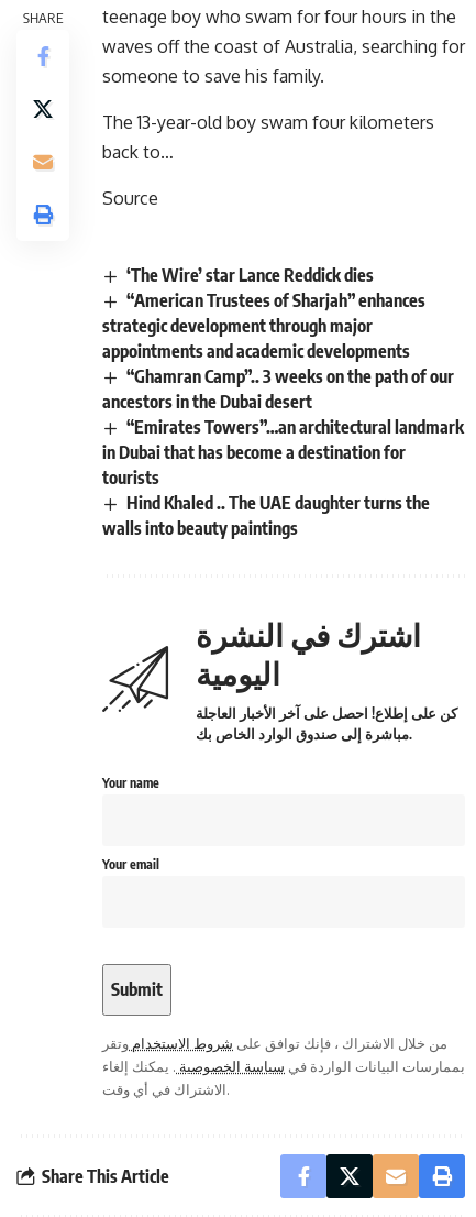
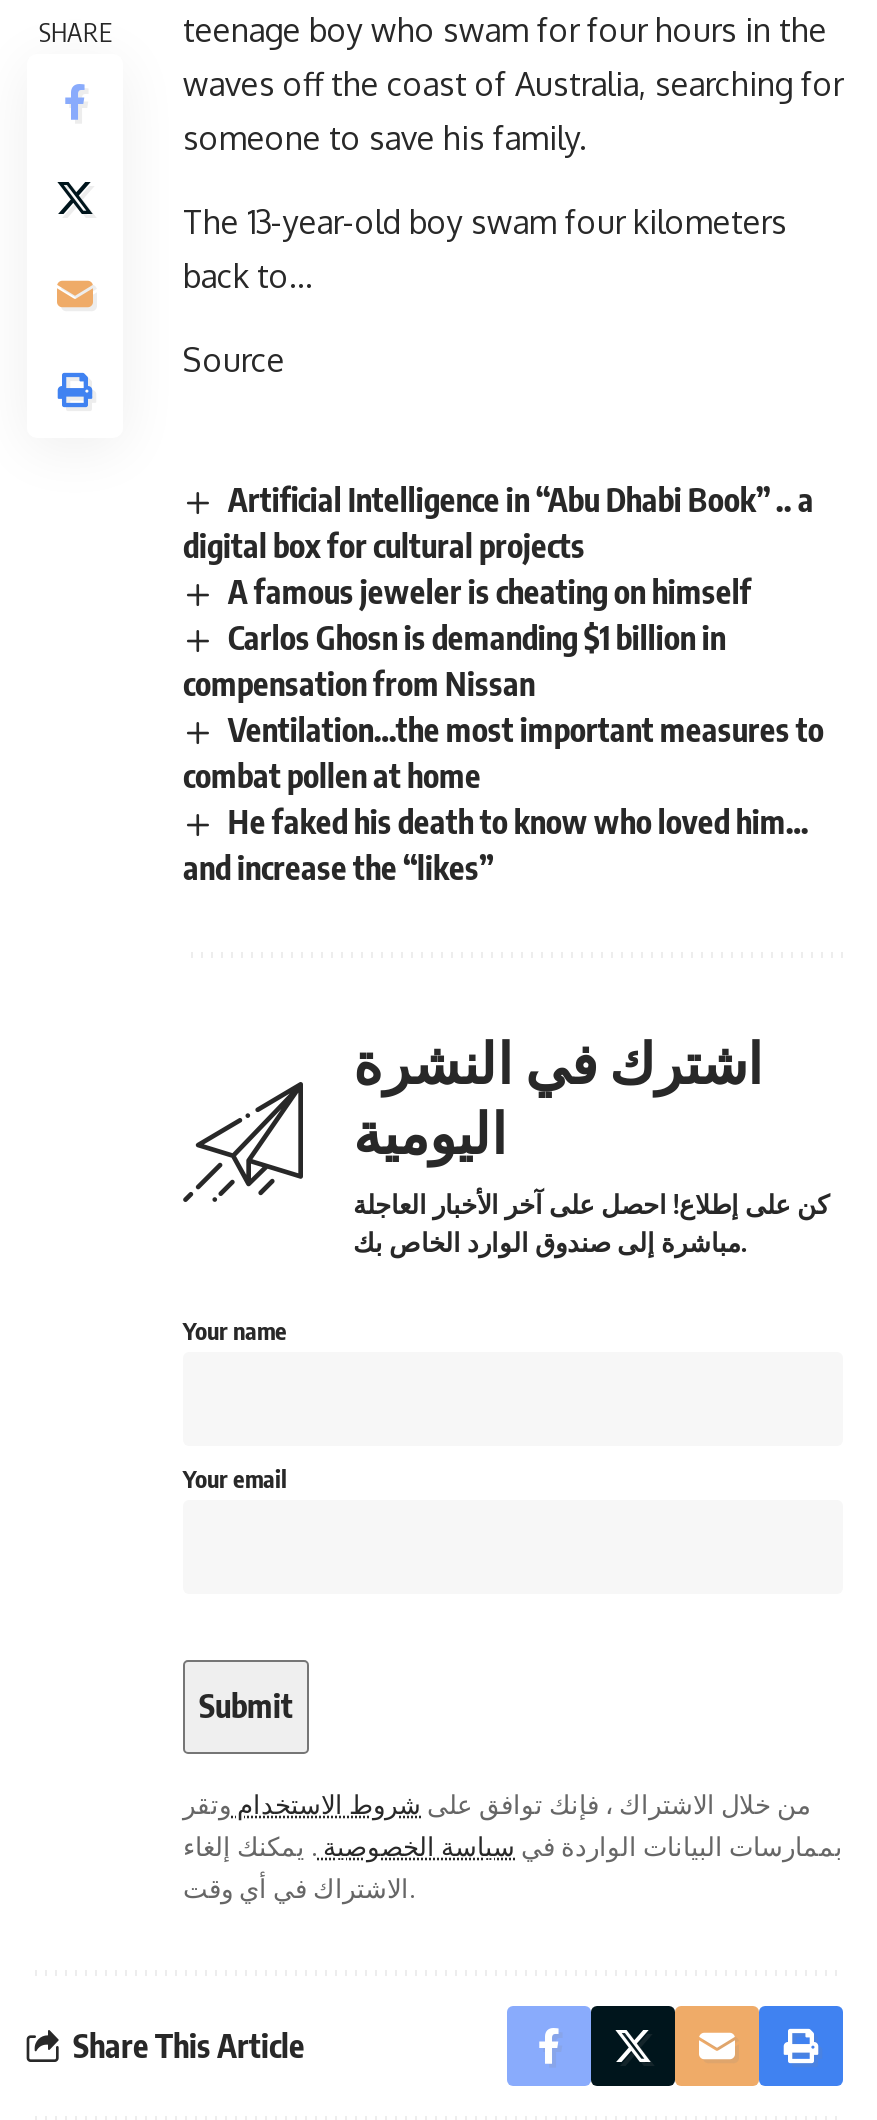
[102,264,464,540] ‘The Wire’ star Lance Reddick dies | “American Trustees of Sharjah” enhances | strategic development through major | appointments and academic developments | “Ghamran Camp”.. 3 weeks on the path of our | ancestors in the Dubai desert | “Emirates Towers”…an architectural landmark | in Dubai that has become a destination for | tourists | Hind Khaled .. The UAE daughter turns the | walls into beauty paintings -> [183,480,824,889] Artificial Intelligence in “Abu Dhabi Book” .. a | digital box for cultural projects | A famous jeweler is cheating on himself | Carlos Ghosn is demanding $1 billion in | compensation from Nissan | Ventilation…the most important measures to | combat pollen at home | He faked his death to know who loved him… | and increase the “likes”

